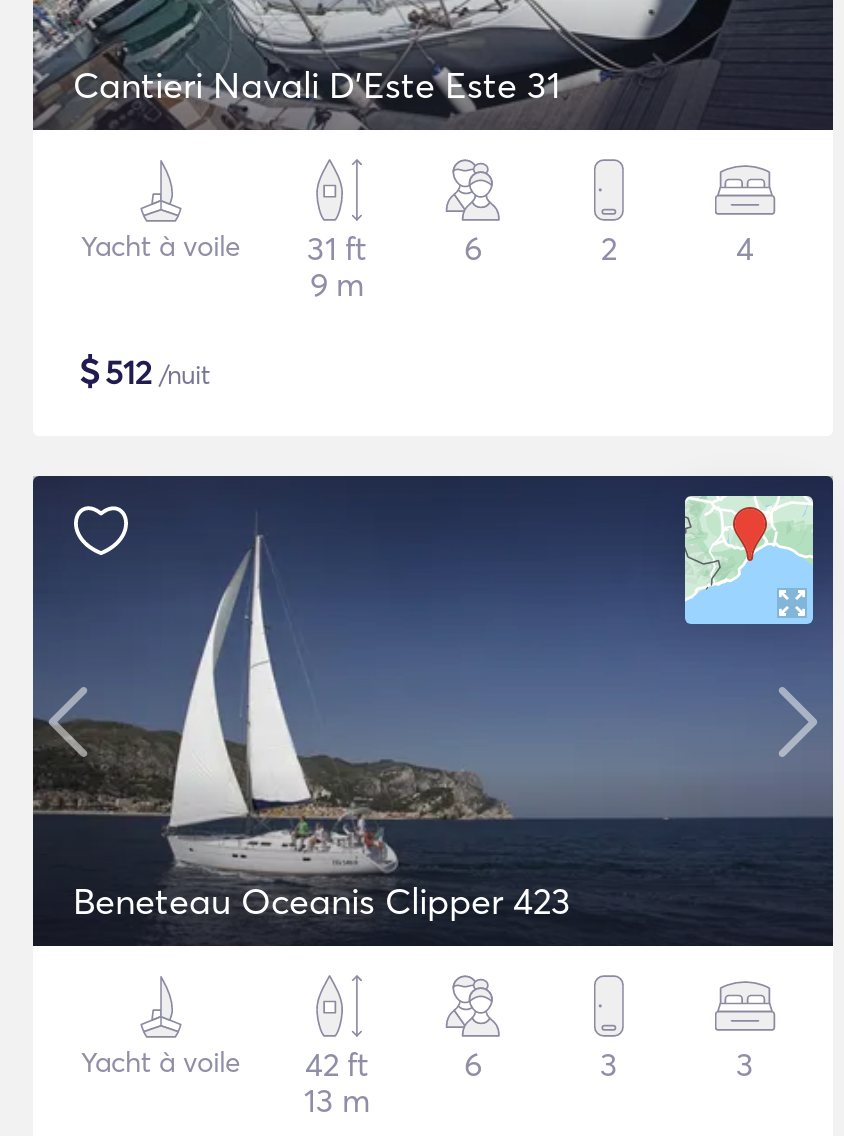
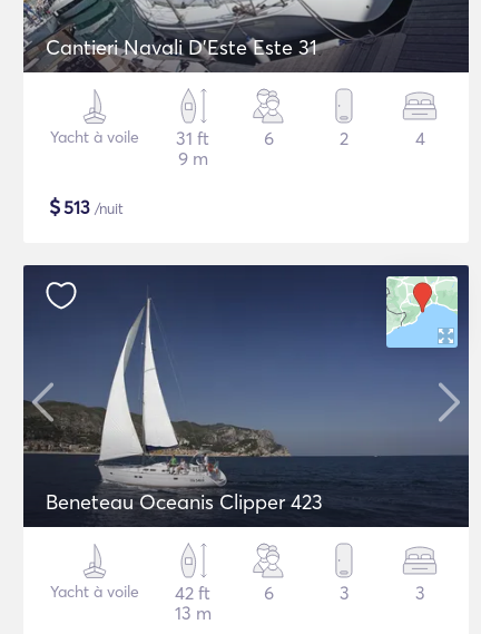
[79,348,211,394] $512 /nuit -> [49,194,124,220] $513 /nuit

